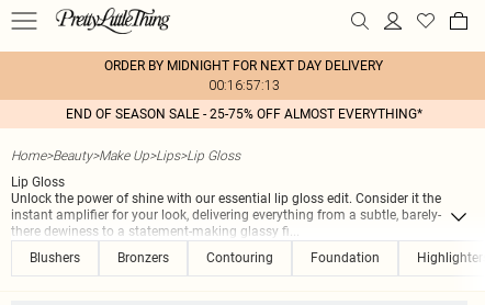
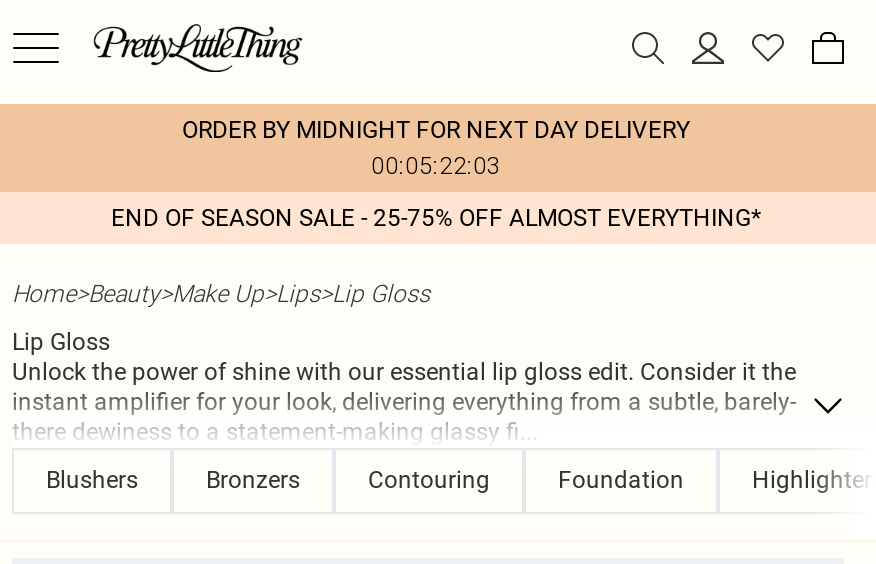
[208,77,279,93] 00:16:57:13 -> [371,150,501,180] 00:05:22:03

